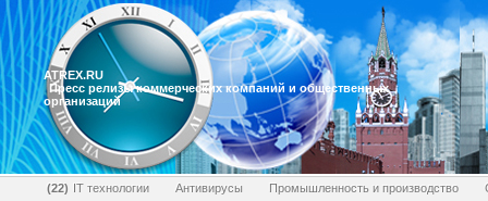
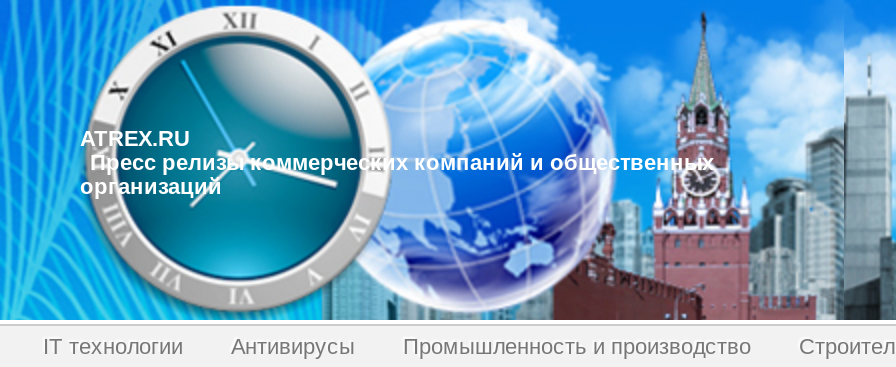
[51,181,64,194] 22 -> none

